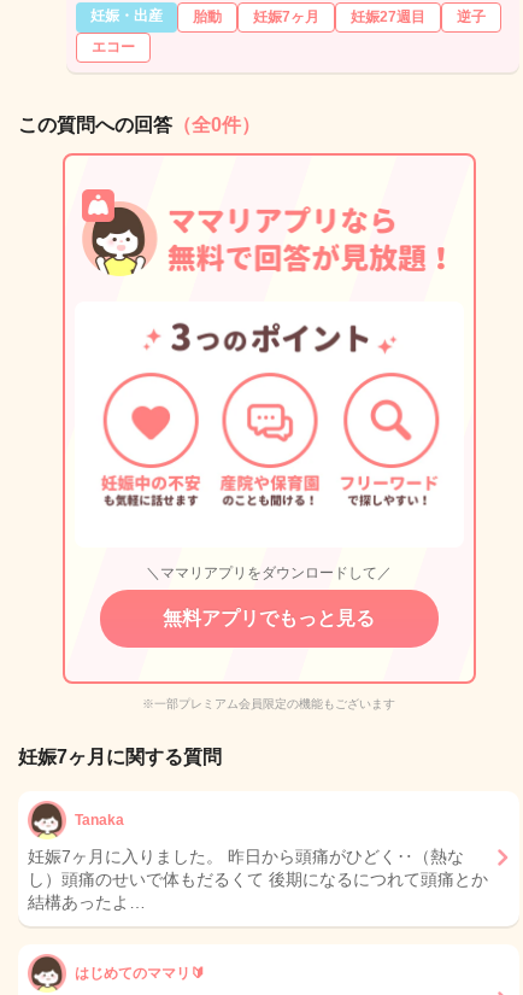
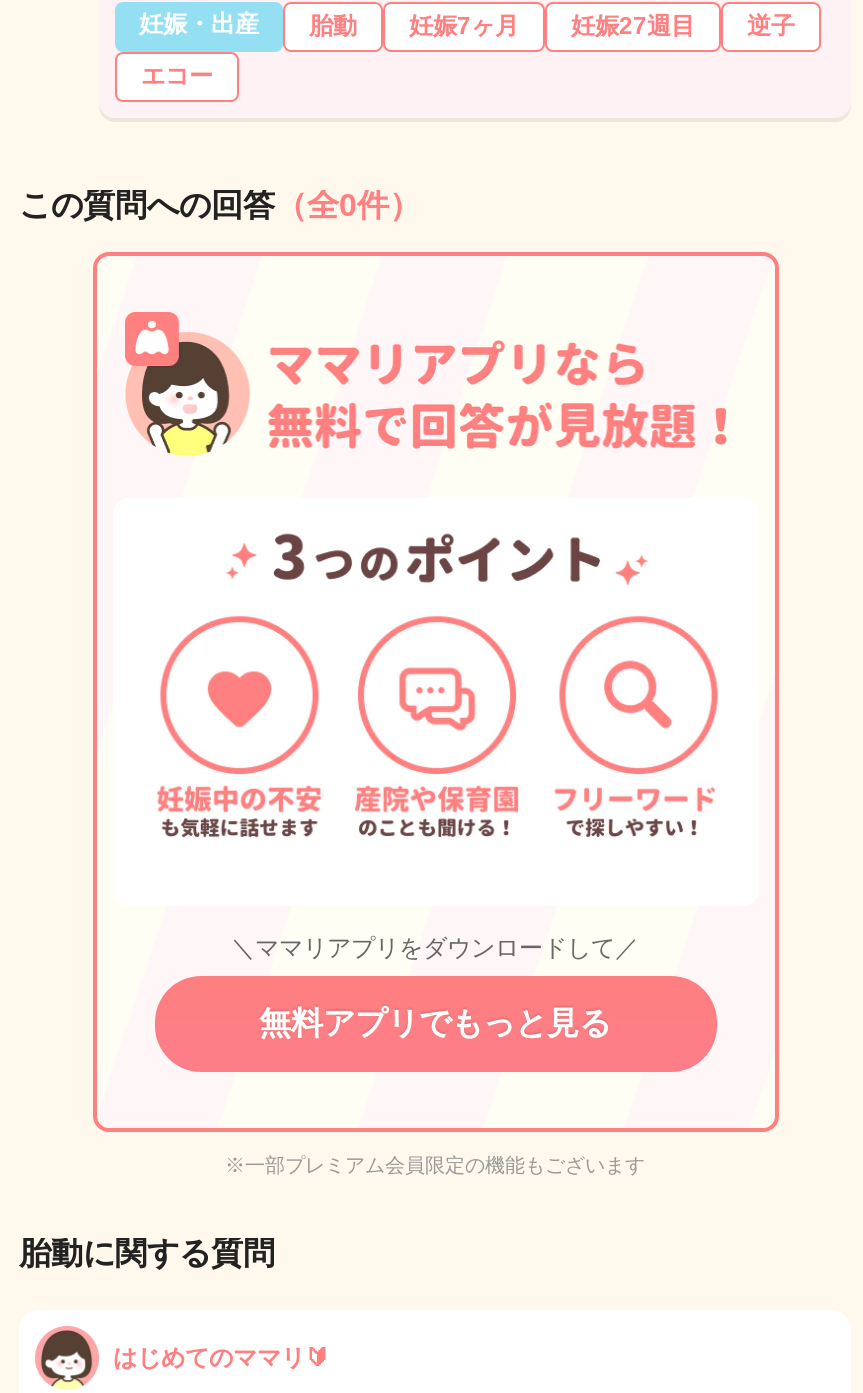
[18,747,488,912] 妊娠7ヶ月に関する質問 | Tanaka | 妊娠7ヶ月に入りました。 昨日から頭痛がひどく‥（熱な | し）頭痛のせいで体もだるくて 後期になるにつれて頭痛とか | 結構あったよ… -> [19,1236,275,1270] 胎動に関する質問

